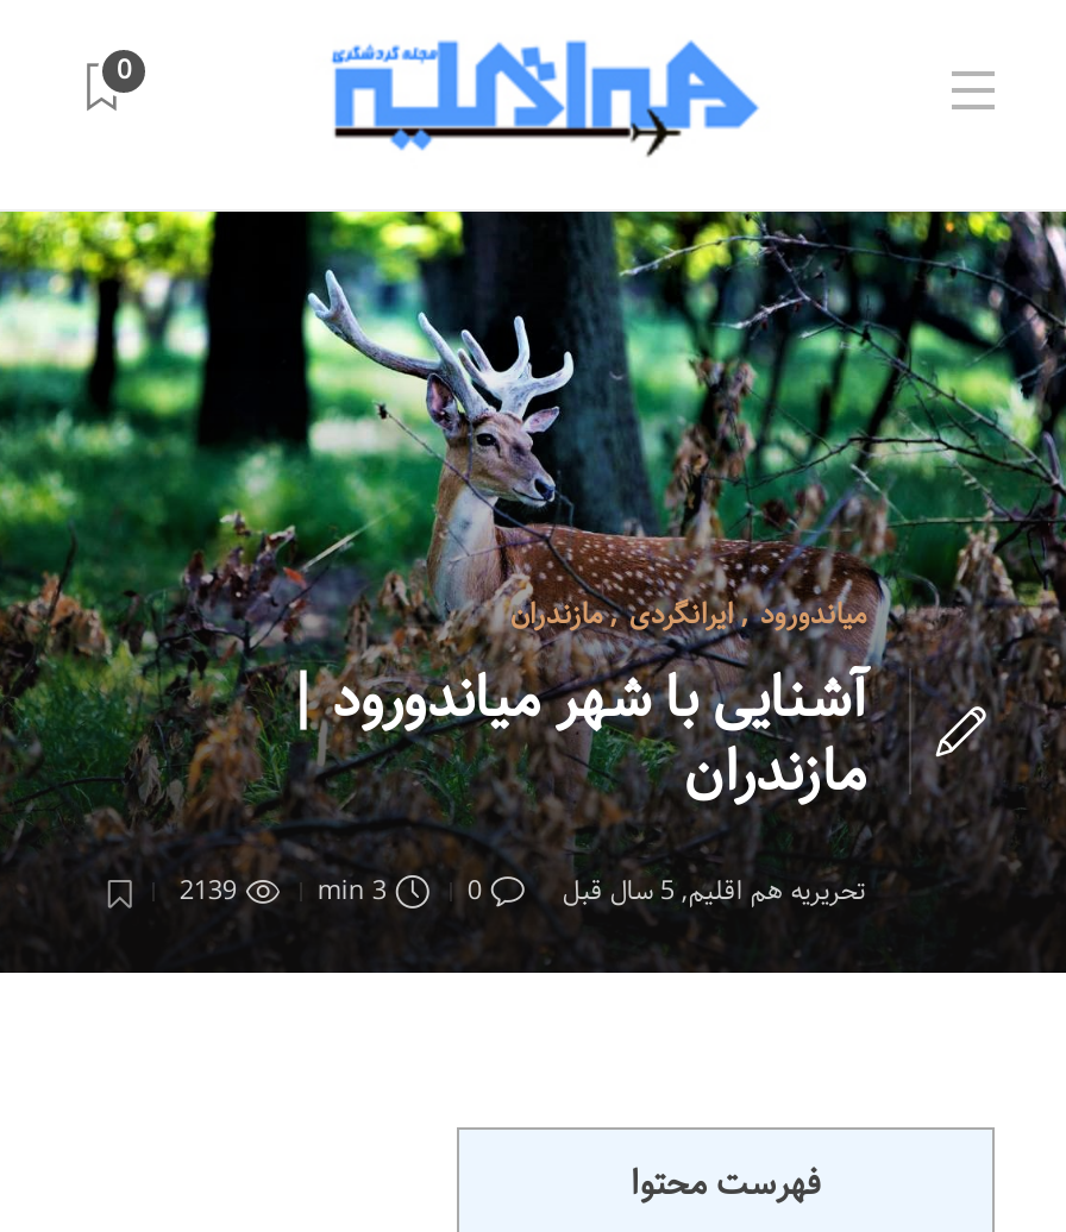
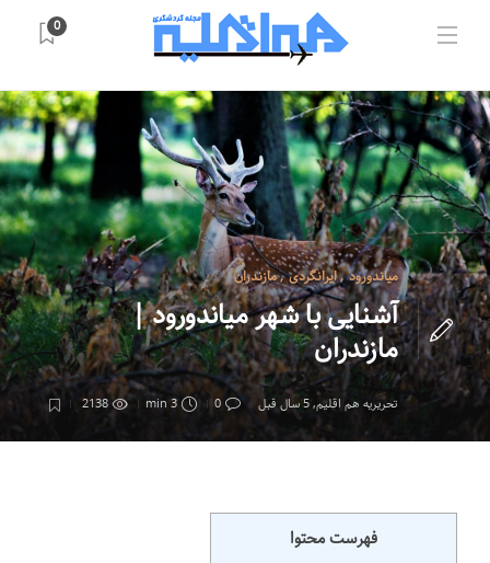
[179,868,237,913] 2139 -> [82,393,109,414] 2138

